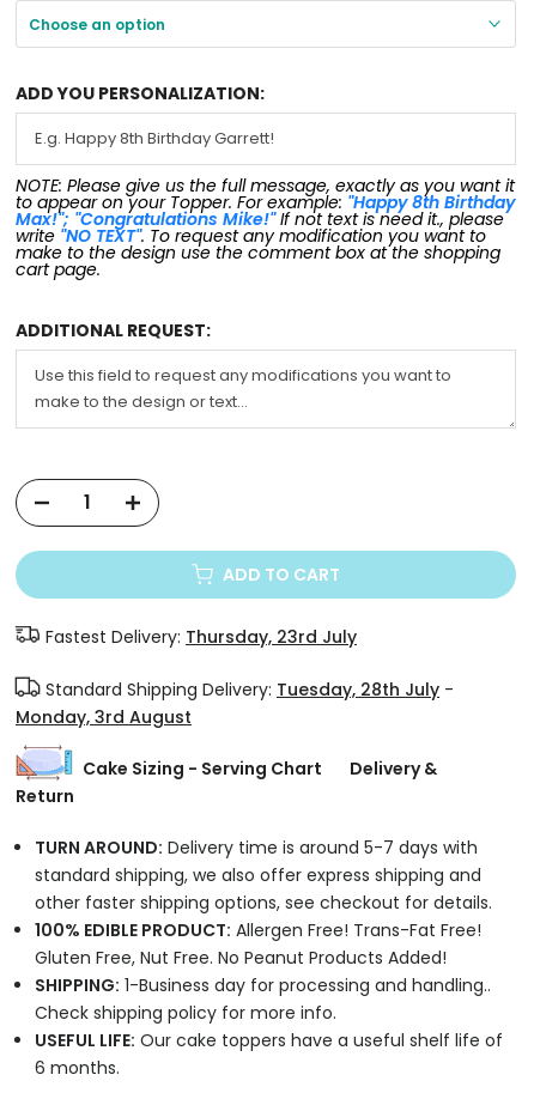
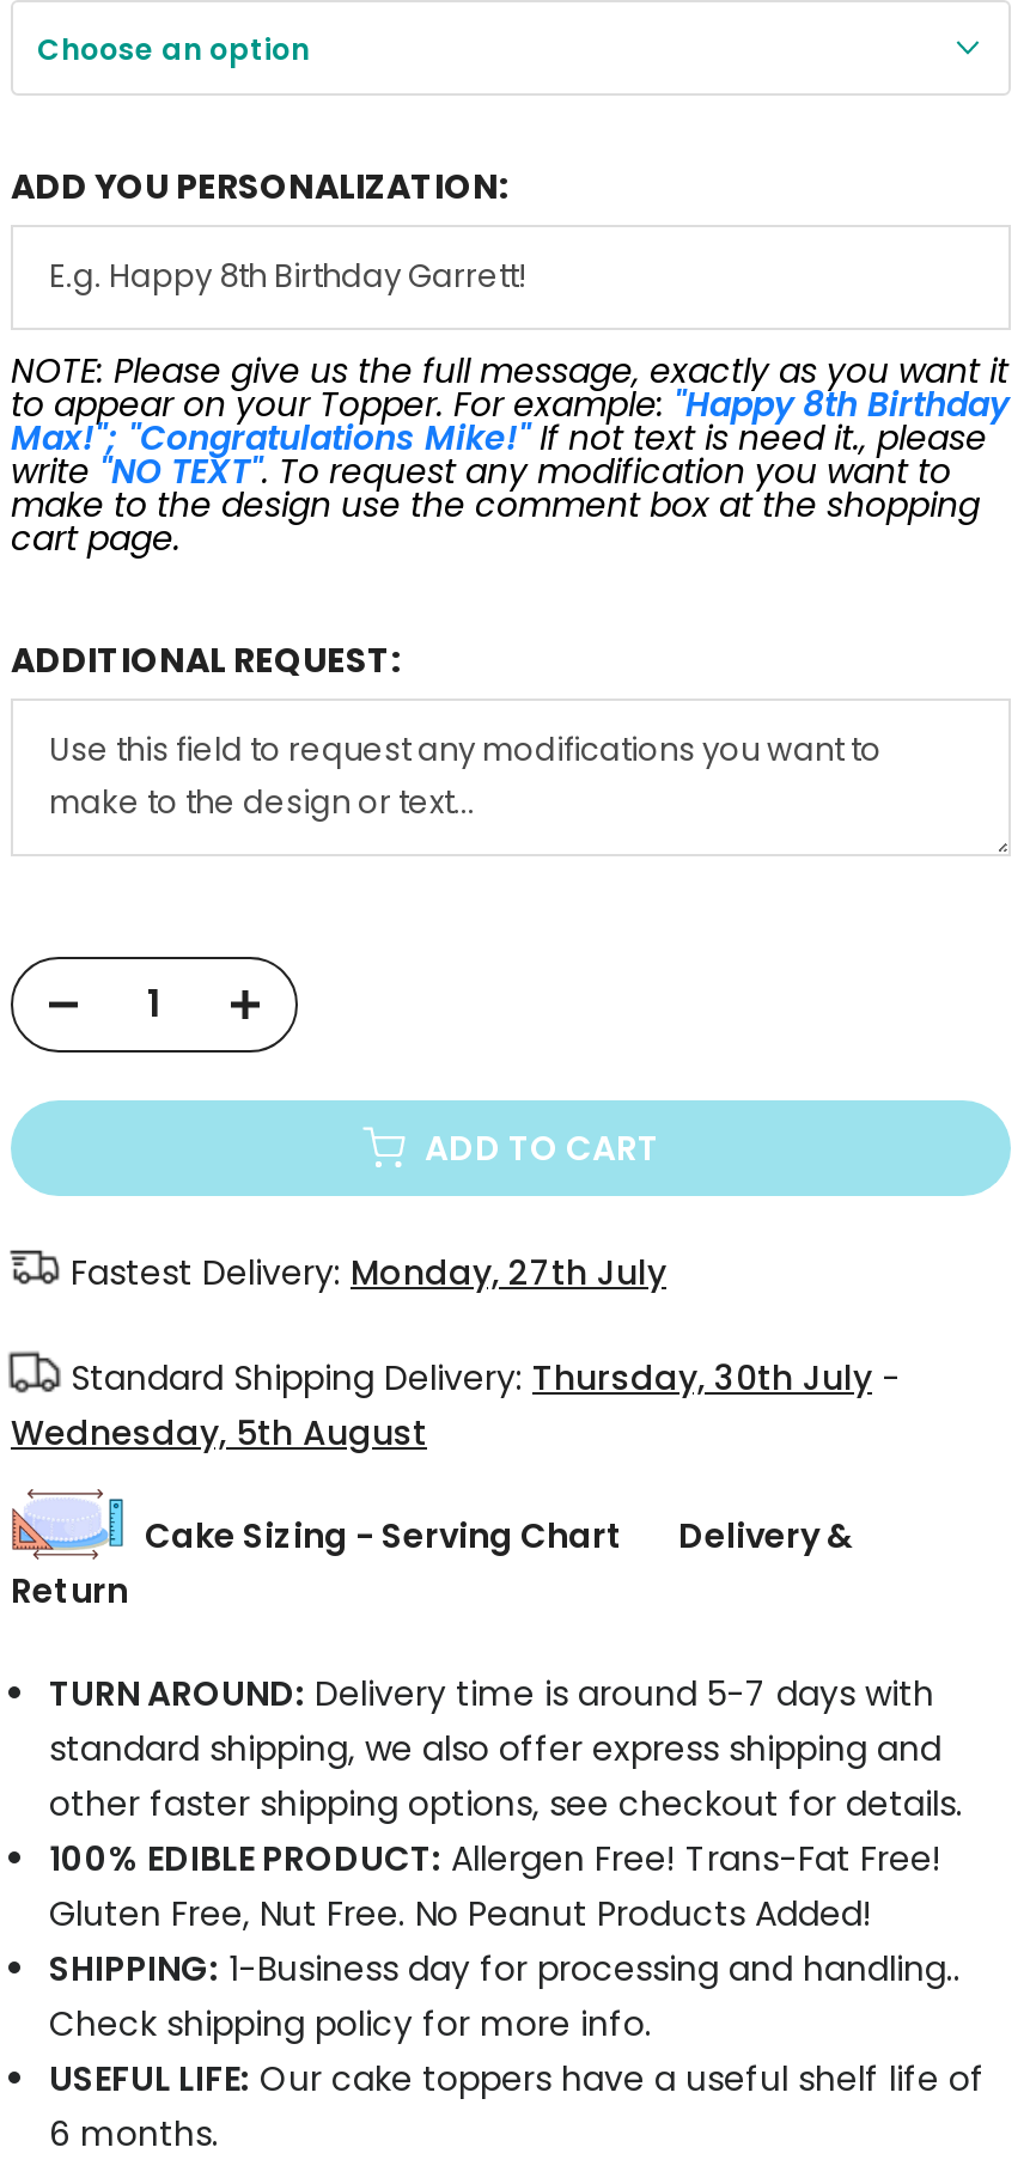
[45,624,357,648] Fastest Delivery: Thursday, 23rd July -> [71,1247,666,1295] Fastest Delivery: Monday, 27th July
[45,677,454,701] Standard Shipping Delivery: Tuesday, 28th July - -> [71,1353,901,1401] Standard Shipping Delivery: Thursday, 30th July -
[16,705,192,728] Monday, 3rd August -> [11,1408,427,1456] Wednesday, 5th August

